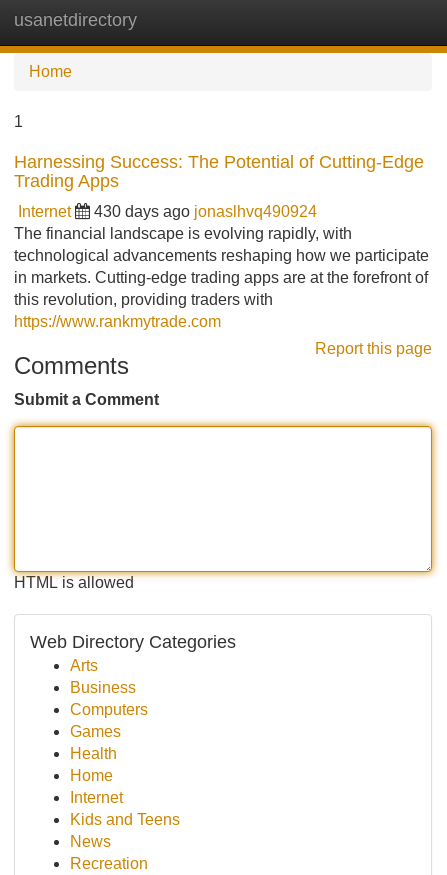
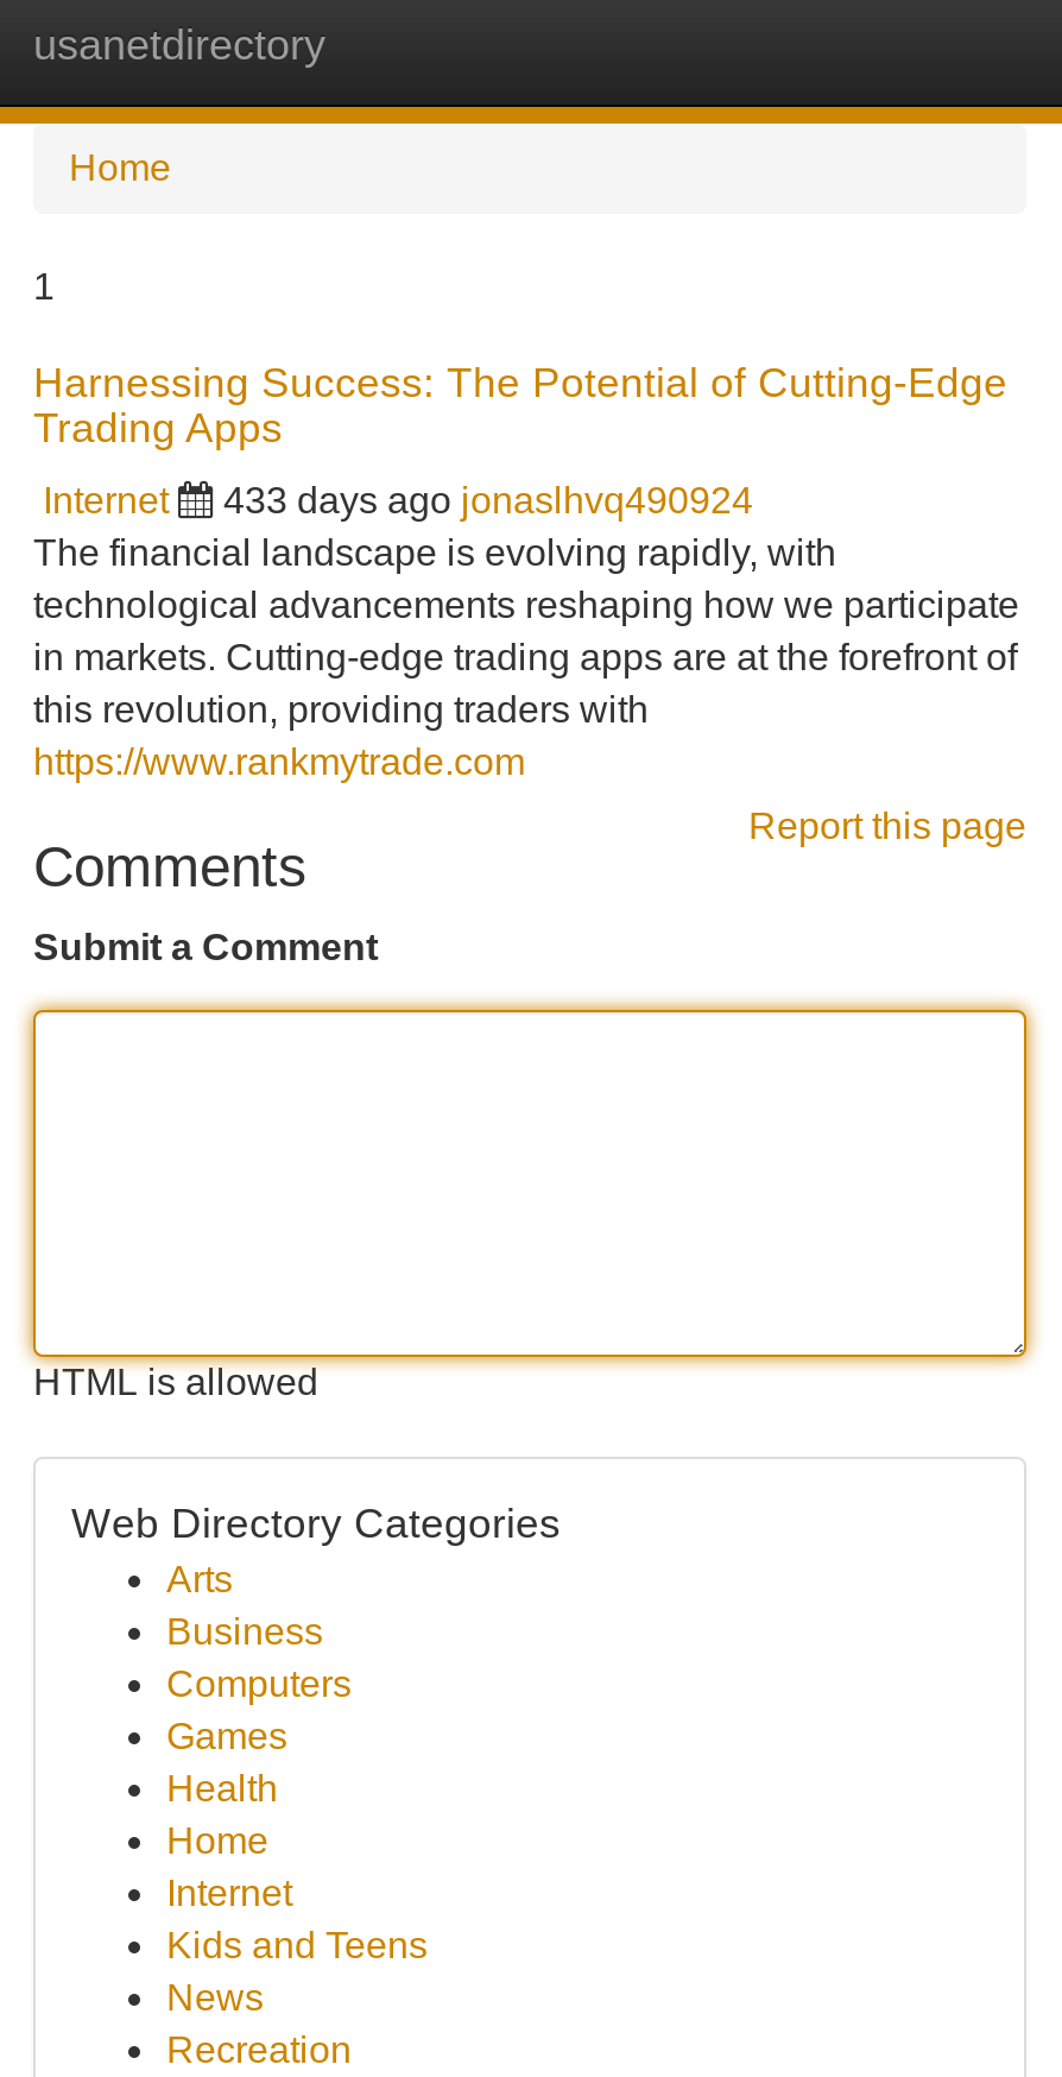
[94,203,317,220] 430 days ago jonaslhvq490924 -> [223,480,753,520] 433 days ago jonaslhvq490924

